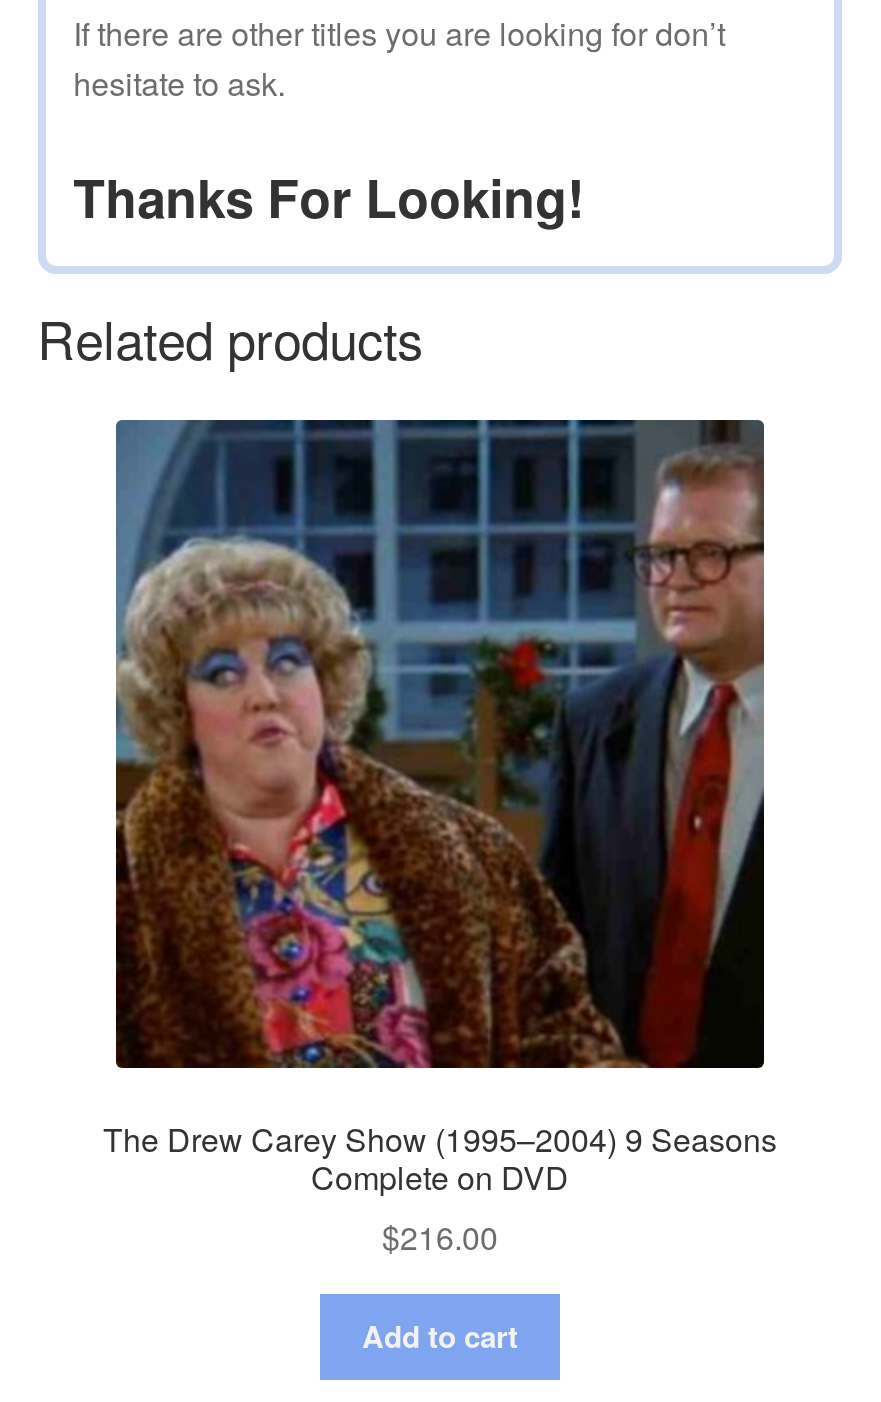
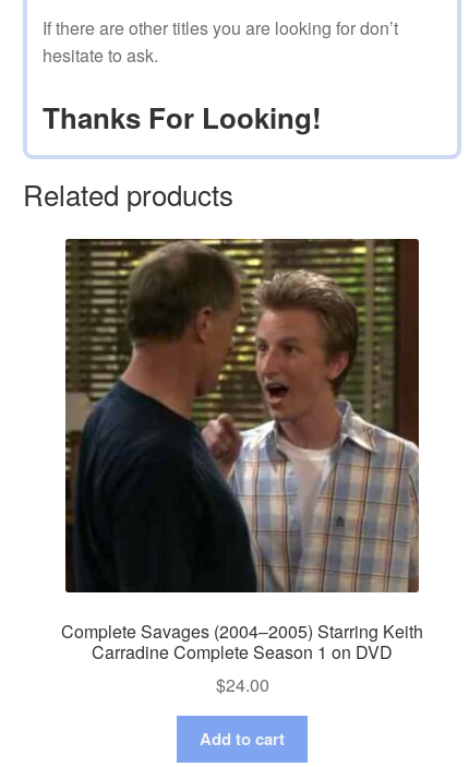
[103,418,777,1260] [image] | The Drew Carey Show (1995–2004) 9 Seasons | Complete on DVD | $216.00 -> [61,238,423,697] [image] | Complete Savages (2004–2005) Starring Keith | Carradine Complete Season 1 on DVD | $24.00

